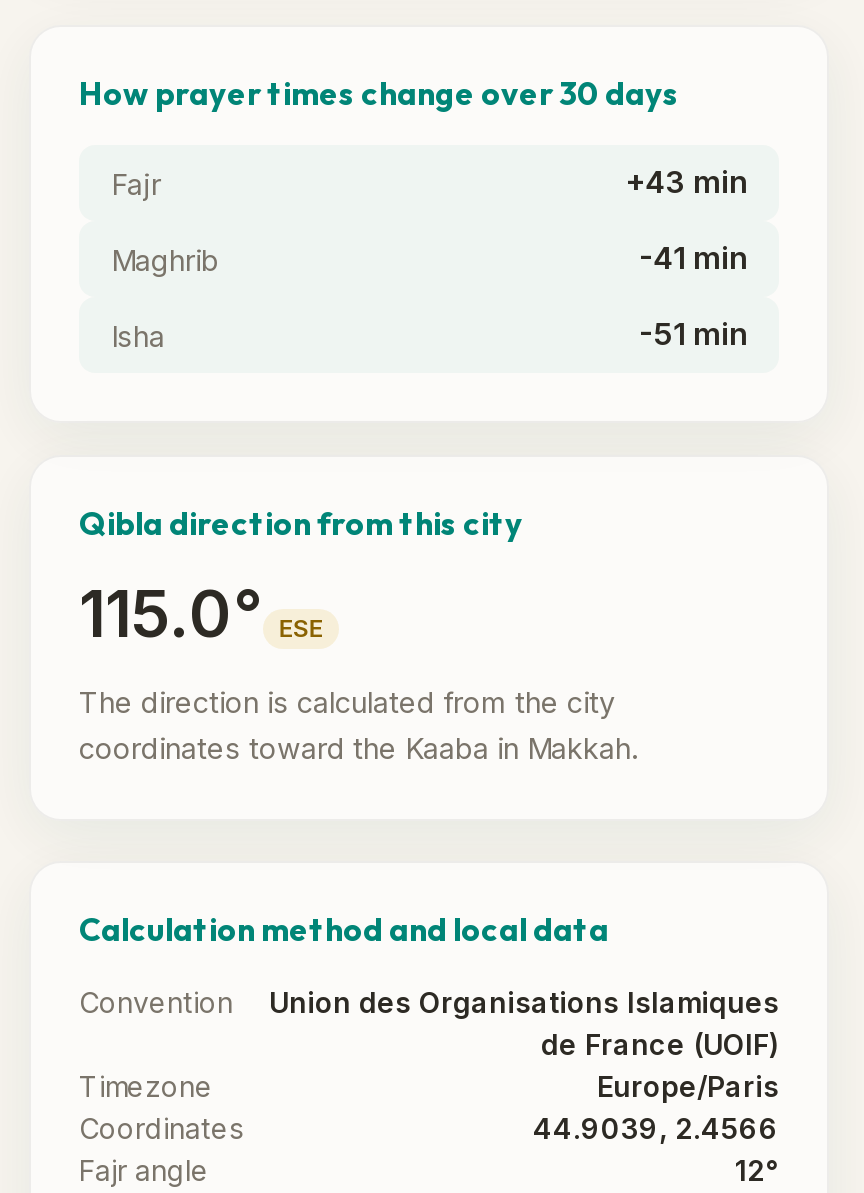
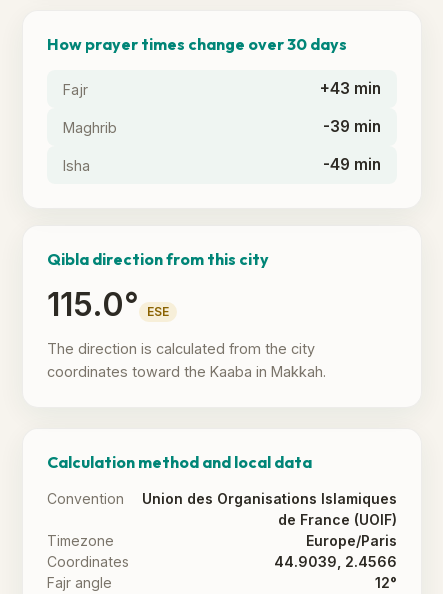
[639,239,747,277] -41 min -> [323,117,381,136] -39 min
[639,315,747,353] -51 min -> [323,155,381,174] -49 min

